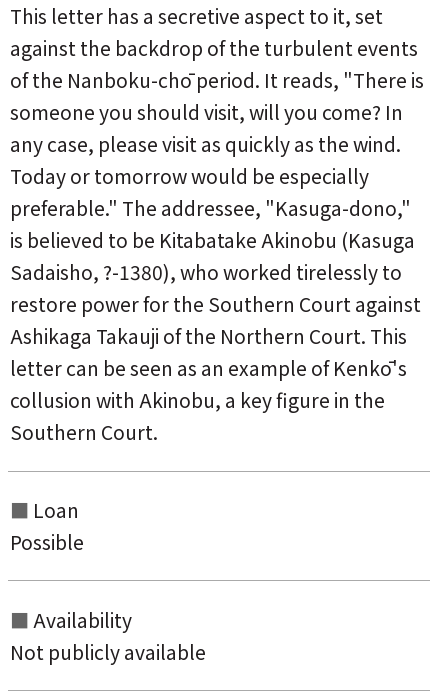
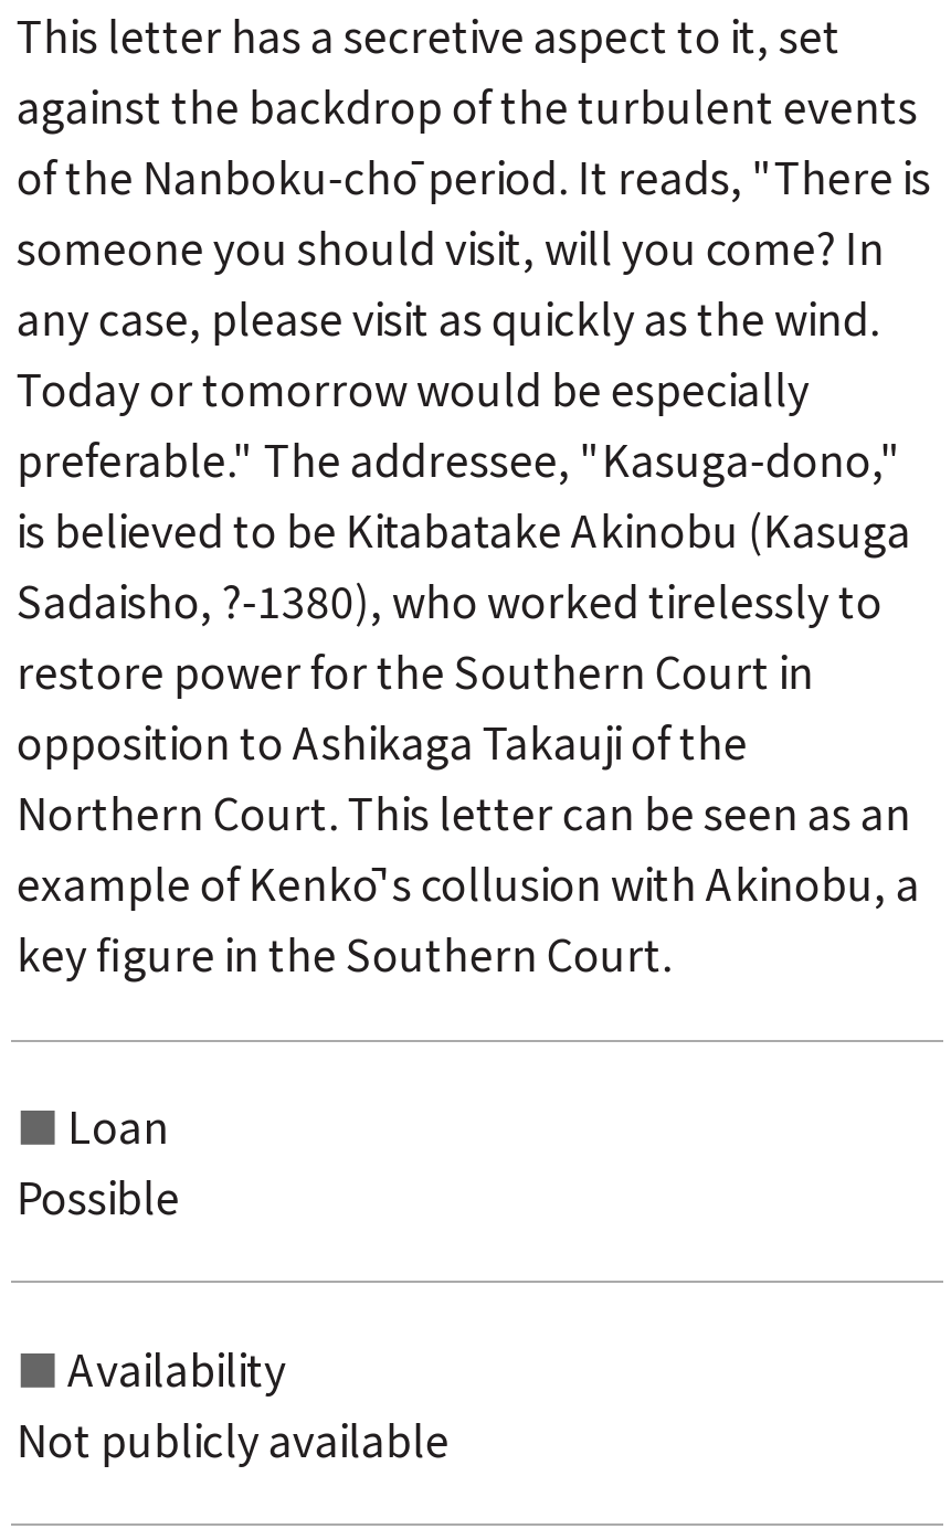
[10,290,421,446] restore power for the Southern Court against | Ashikaga Takauji of the Northern Court. This | letter can be seen as an example of Kenkō's | collusion with Akinobu, a key figure in the | Southern Court. -> [16,641,920,985] restore power for the Southern Court in | opposition to Ashikaga Takauji of the | Northern Court. This letter can be seen as an | example of Kenkō's collusion with Akinobu, a | key figure in the Southern Court.

